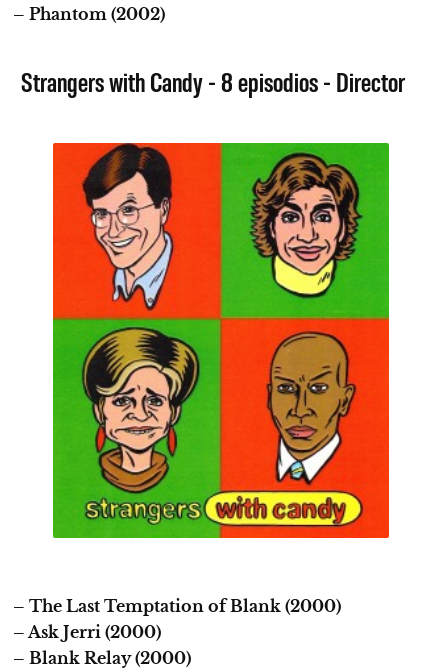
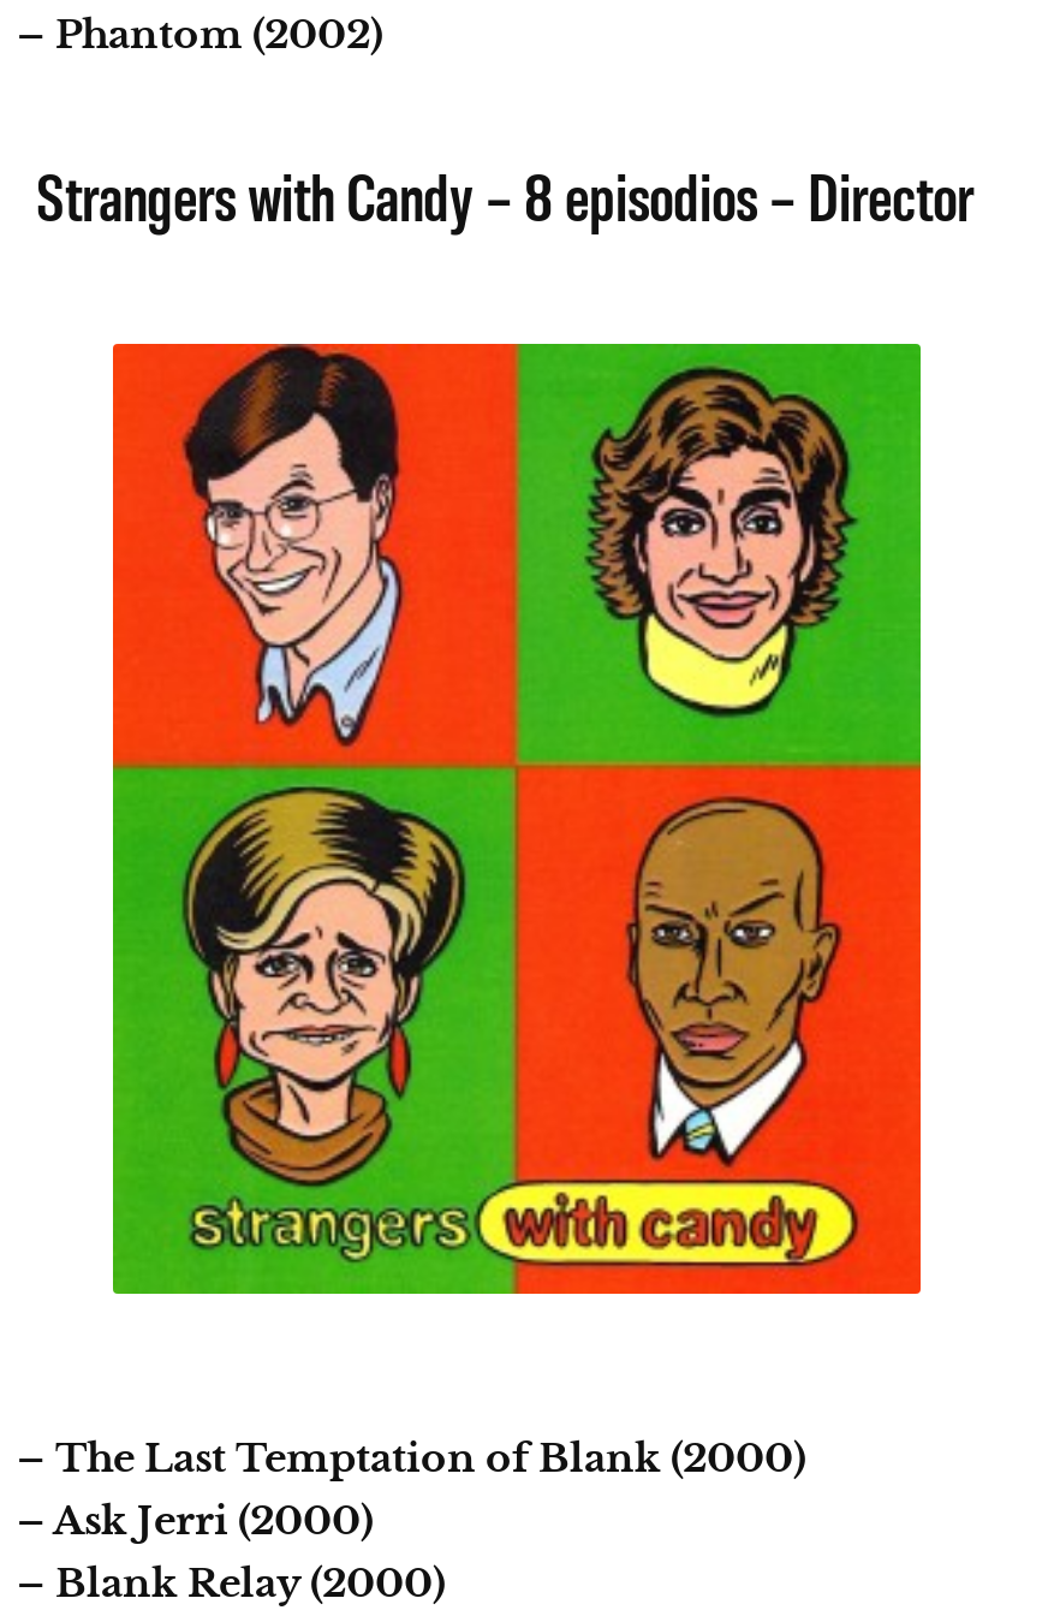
[21,65,405,97] Strangers with Candy - 8 episodios - Director -> [37,156,974,233] Strangers with Candy – 8 episodios – Director

